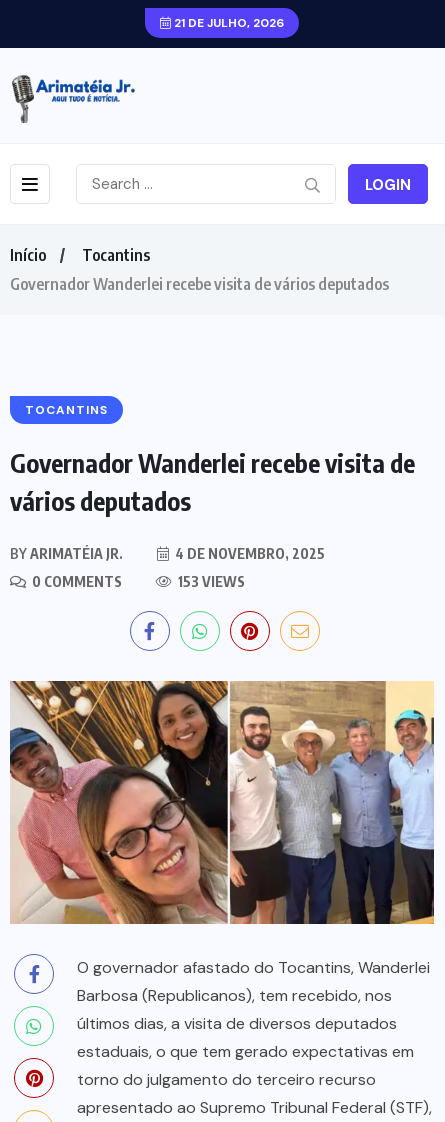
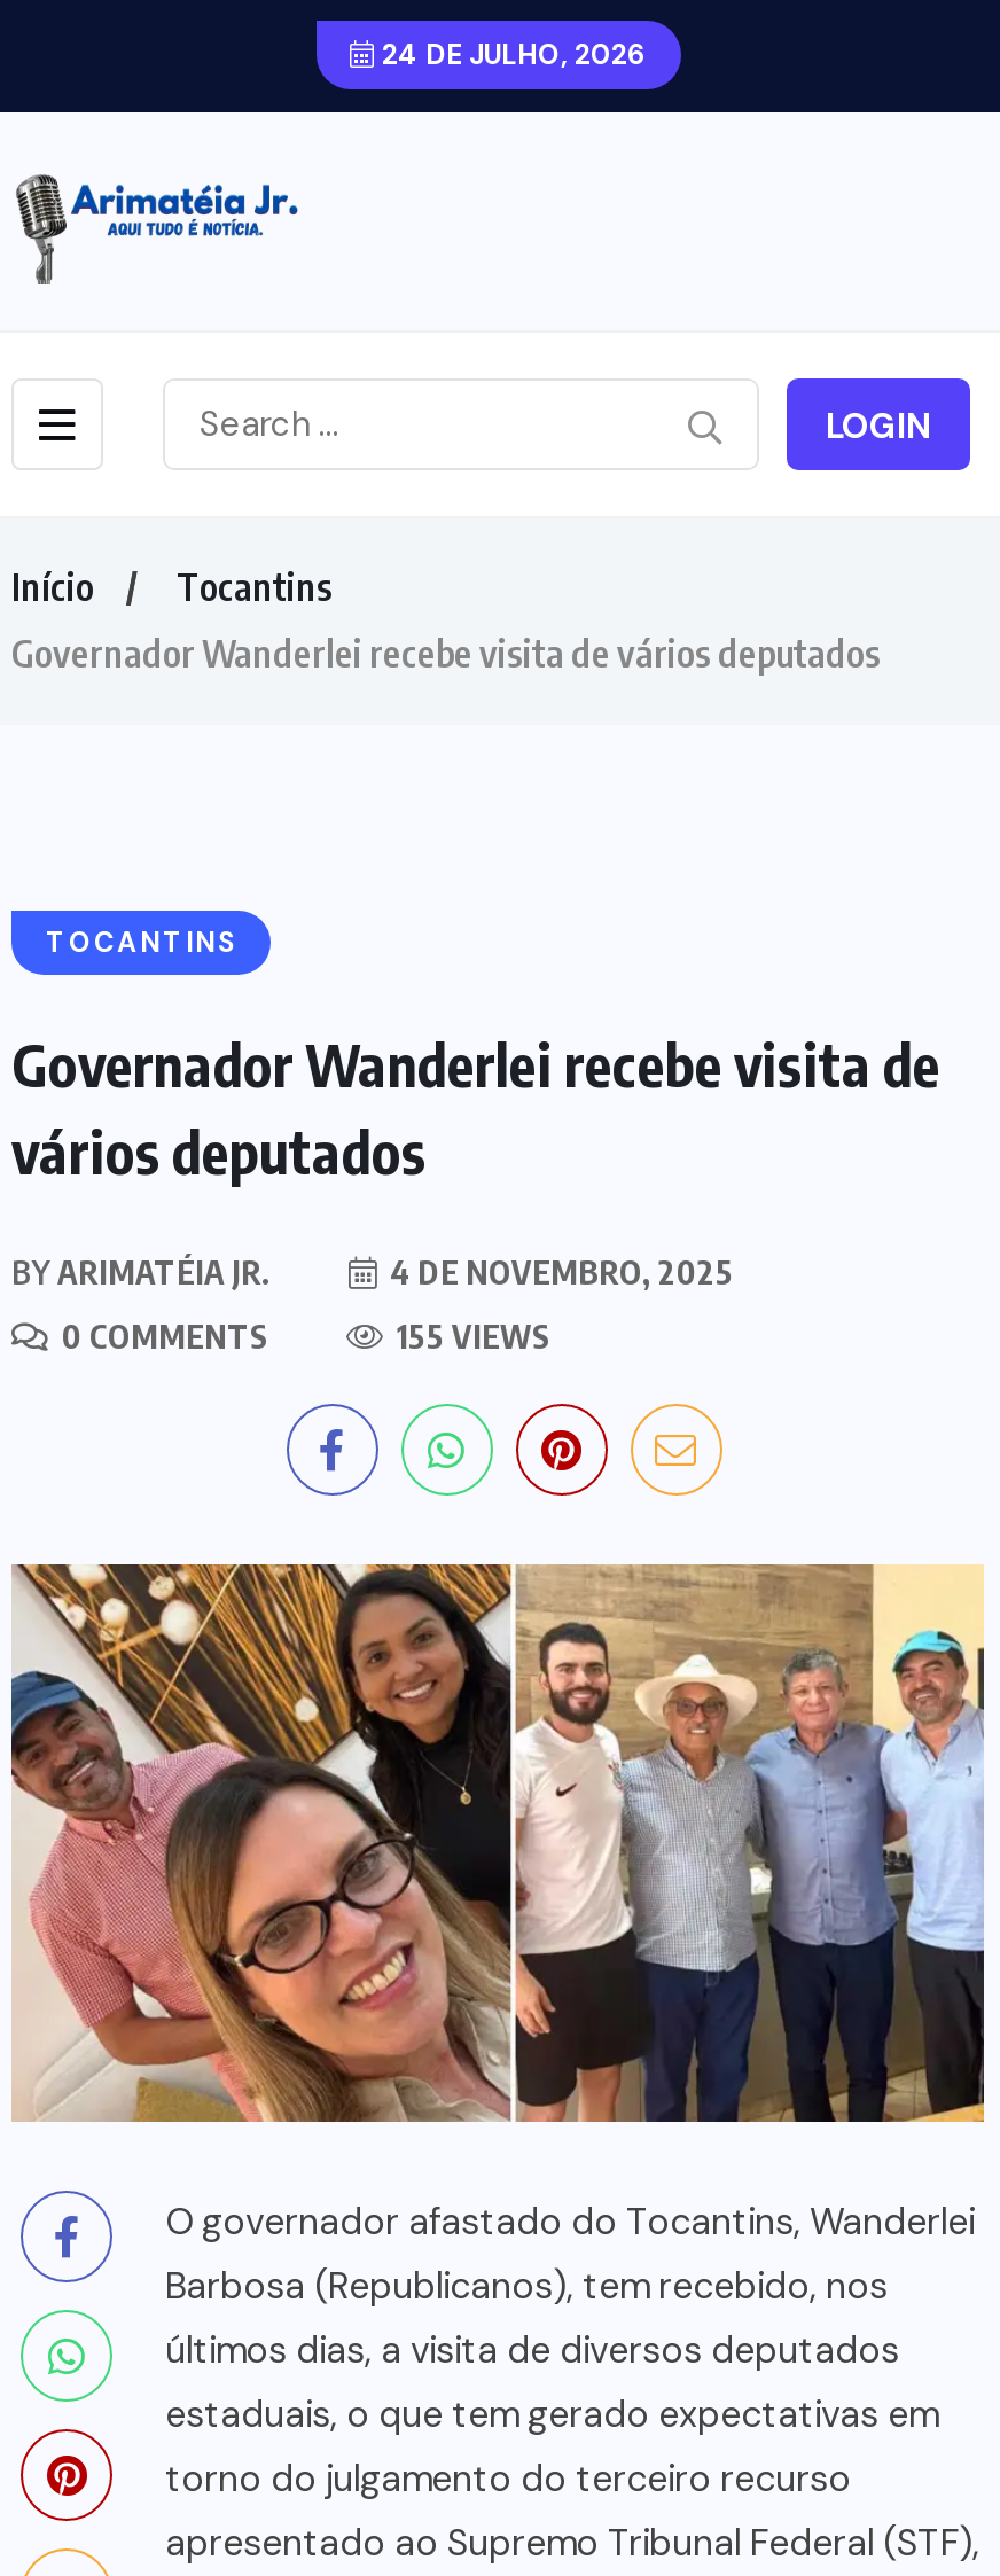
[171,15,284,31] 21 DE JULHO, 2026 -> [375,37,646,73] 24 DE JULHO, 2026
[175,572,245,589] 153 VIEWS -> [390,1316,550,1355] 155 VIEWS

